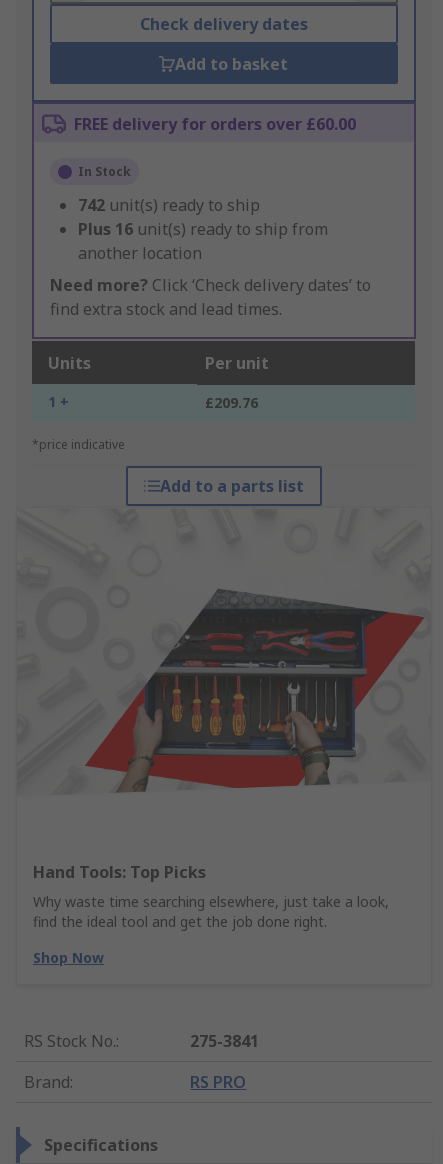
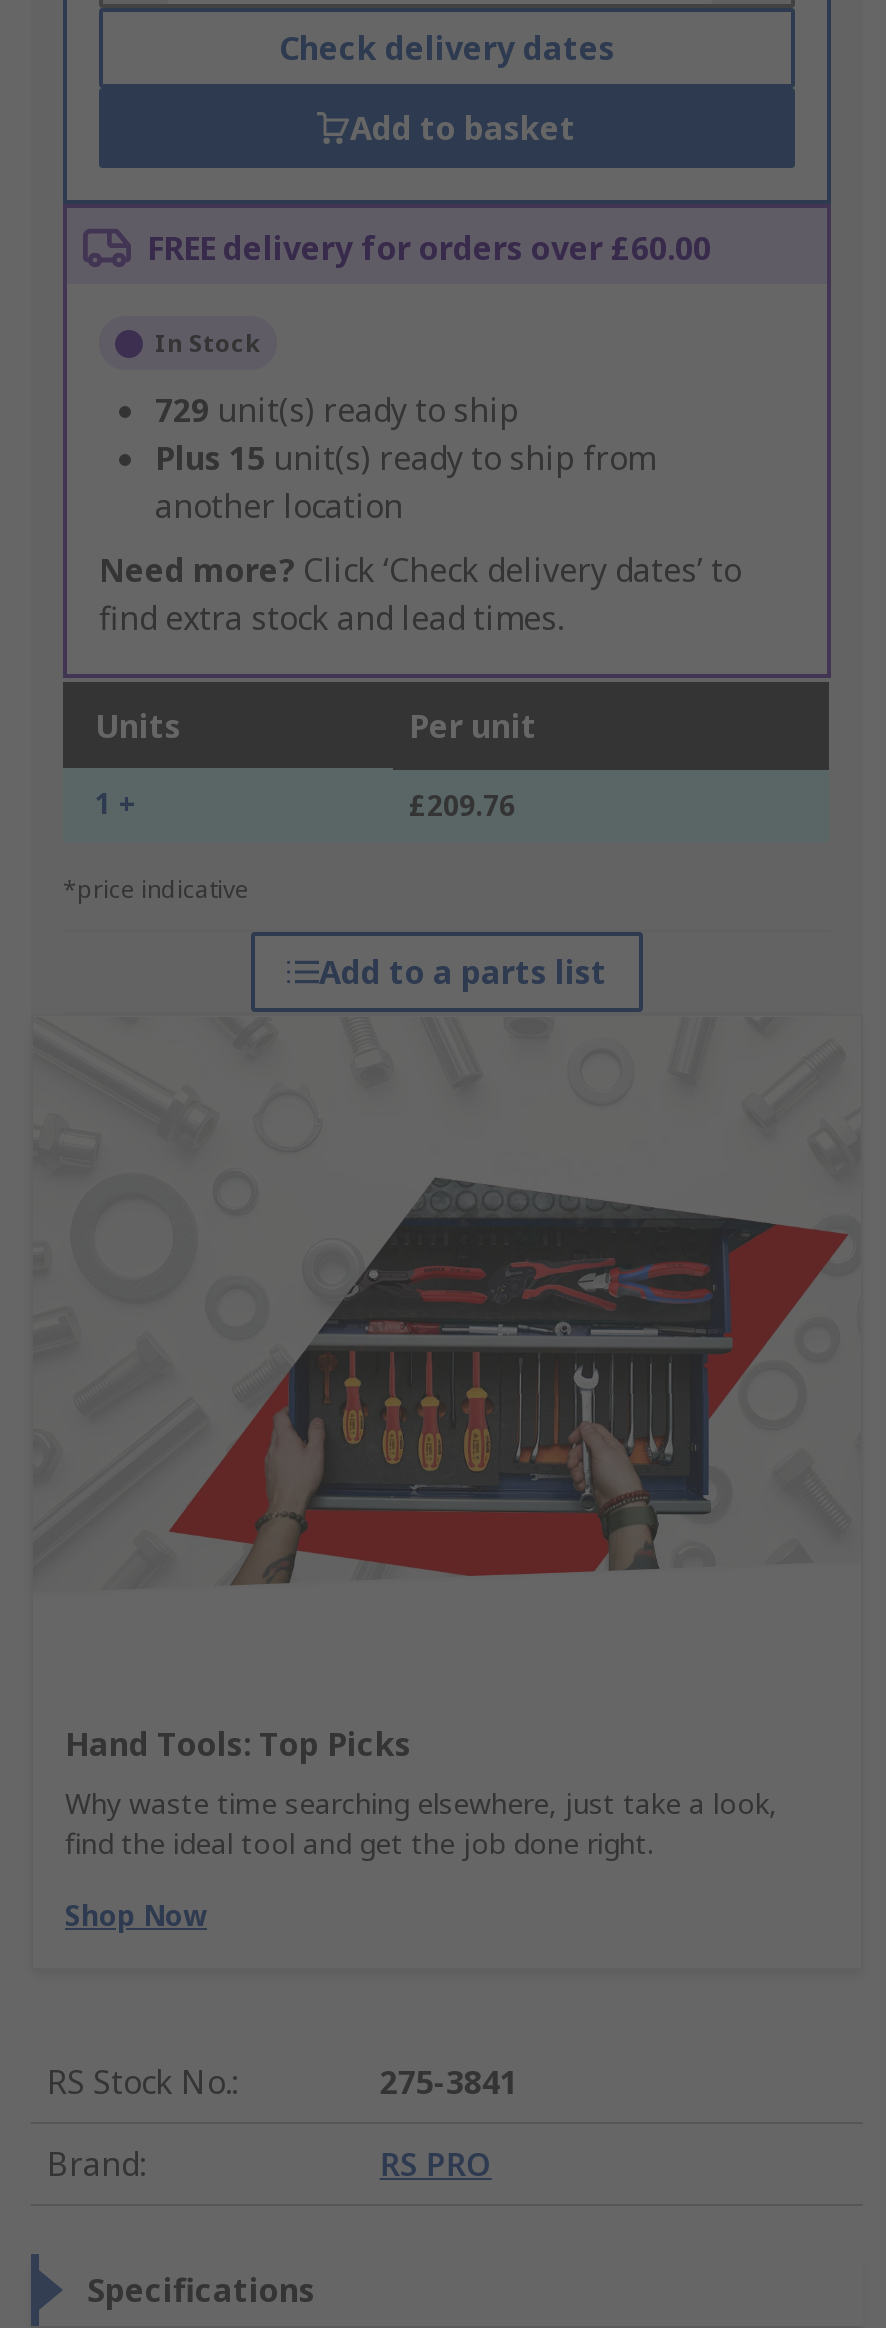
[78,194,260,216] 742 unit(s) ready to ship -> [155,389,519,433] 729 unit(s) ready to ship
[78,218,328,240] Plus 16 unit(s) ready to ship from -> [155,437,655,481] Plus 15 unit(s) ready to ship from

